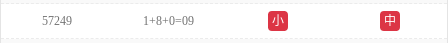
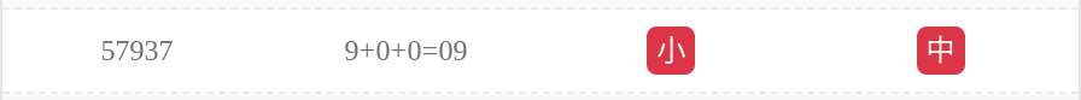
[42,14,72,28] 57249 -> [101,34,173,67] 57937
[143,14,194,28] 1+8+0=09 -> [345,34,468,67] 9+0+0=09

